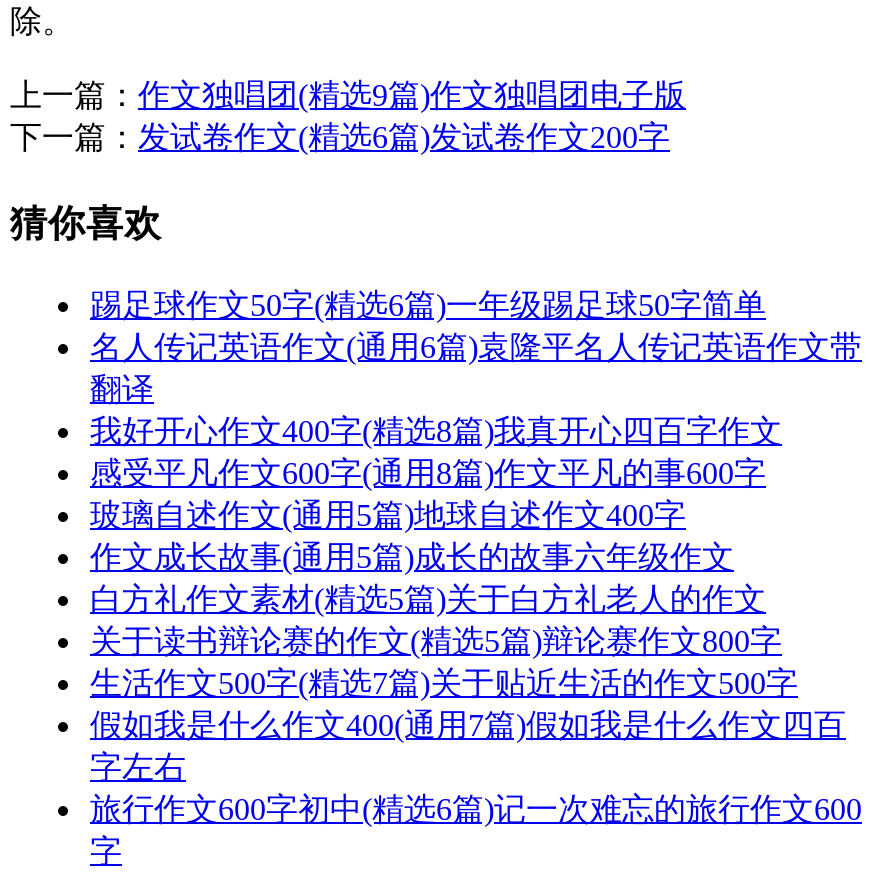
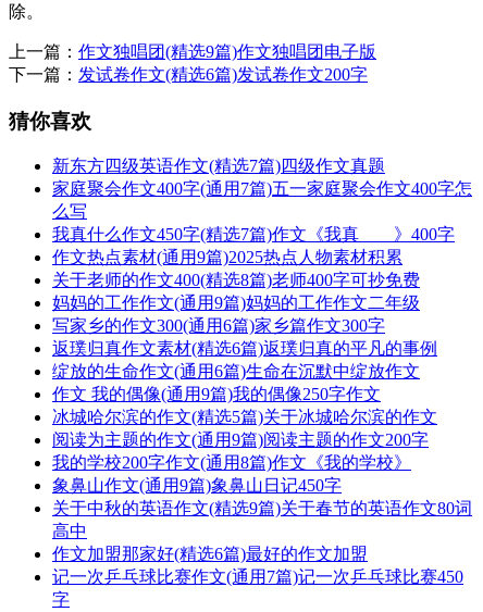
[90,289,862,827] 踢足球作文50字(精选6篇)一年级踢足球50字简单 | 名人传记英语作文(通用6篇)袁隆平名人传记英语作文带 | 翻译 | 我好开心作文400字(精选8篇)我真开心四百字作文 | 感受平凡作文600字(通用8篇)作文平凡的事600字 | 玻璃自述作文(通用5篇)地球自述作文400字 | 作文成长故事(通用5篇)成长的故事六年级作文 | 白方礼作文素材(精选5篇)关于白方礼老人的作文 | 关于读书辩论赛的作文(精选5篇)辩论赛作文800字 | 生活作文500字(精选7篇)关于贴近生活的作文500字 | 假如我是什么作文400(通用7篇)假如我是什么作文四百 | 字左右 | 旅行作文600字初中(精选6篇)记一次难忘的旅行作文600 -> [52,157,472,586] 新东方四级英语作文(精选7篇)四级作文真题 | 家庭聚会作文400字(通用7篇)五一家庭聚会作文400字怎 | 么写 | 我真什么作文450字(精选7篇)作文《我真____》400字 | 作文热点素材(通用9篇)2025热点人物素材积累 | 关于老师的作文400(精选8篇)老师400字可抄免费 | 妈妈的工作作文(通用9篇)妈妈的工作作文二年级 | 写家乡的作文300(通用6篇)家乡篇作文300字 | 返璞归真作文素材(精选6篇)返璞归真的平凡的事例 | 绽放的生命作文(通用6篇)生命在沉默中绽放作文 | 作文 我的偶像(通用9篇)我的偶像250字作文 | 冰城哈尔滨的作文(精选5篇)关于冰城哈尔滨的作文 | 阅读为主题的作文(通用9篇)阅读主题的作文200字 | 我的学校200字作文(通用8篇)作文《我的学校》 | 象鼻山作文(通用9篇)象鼻山日记450字 | 关于中秋的英语作文(精选9篇)关于春节的英语作文80词 | 高中 | 作文加盟那家好(精选6篇)最好的作文加盟 | 记一次乒乓球比赛作文(通用7篇)记一次乒乓球比赛450

